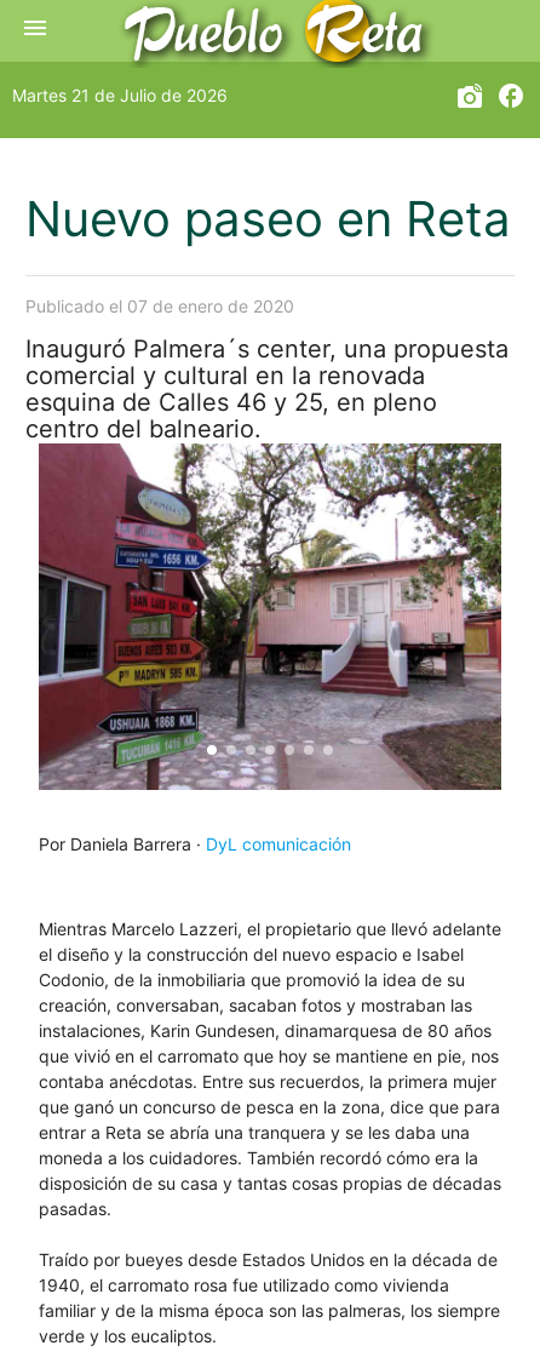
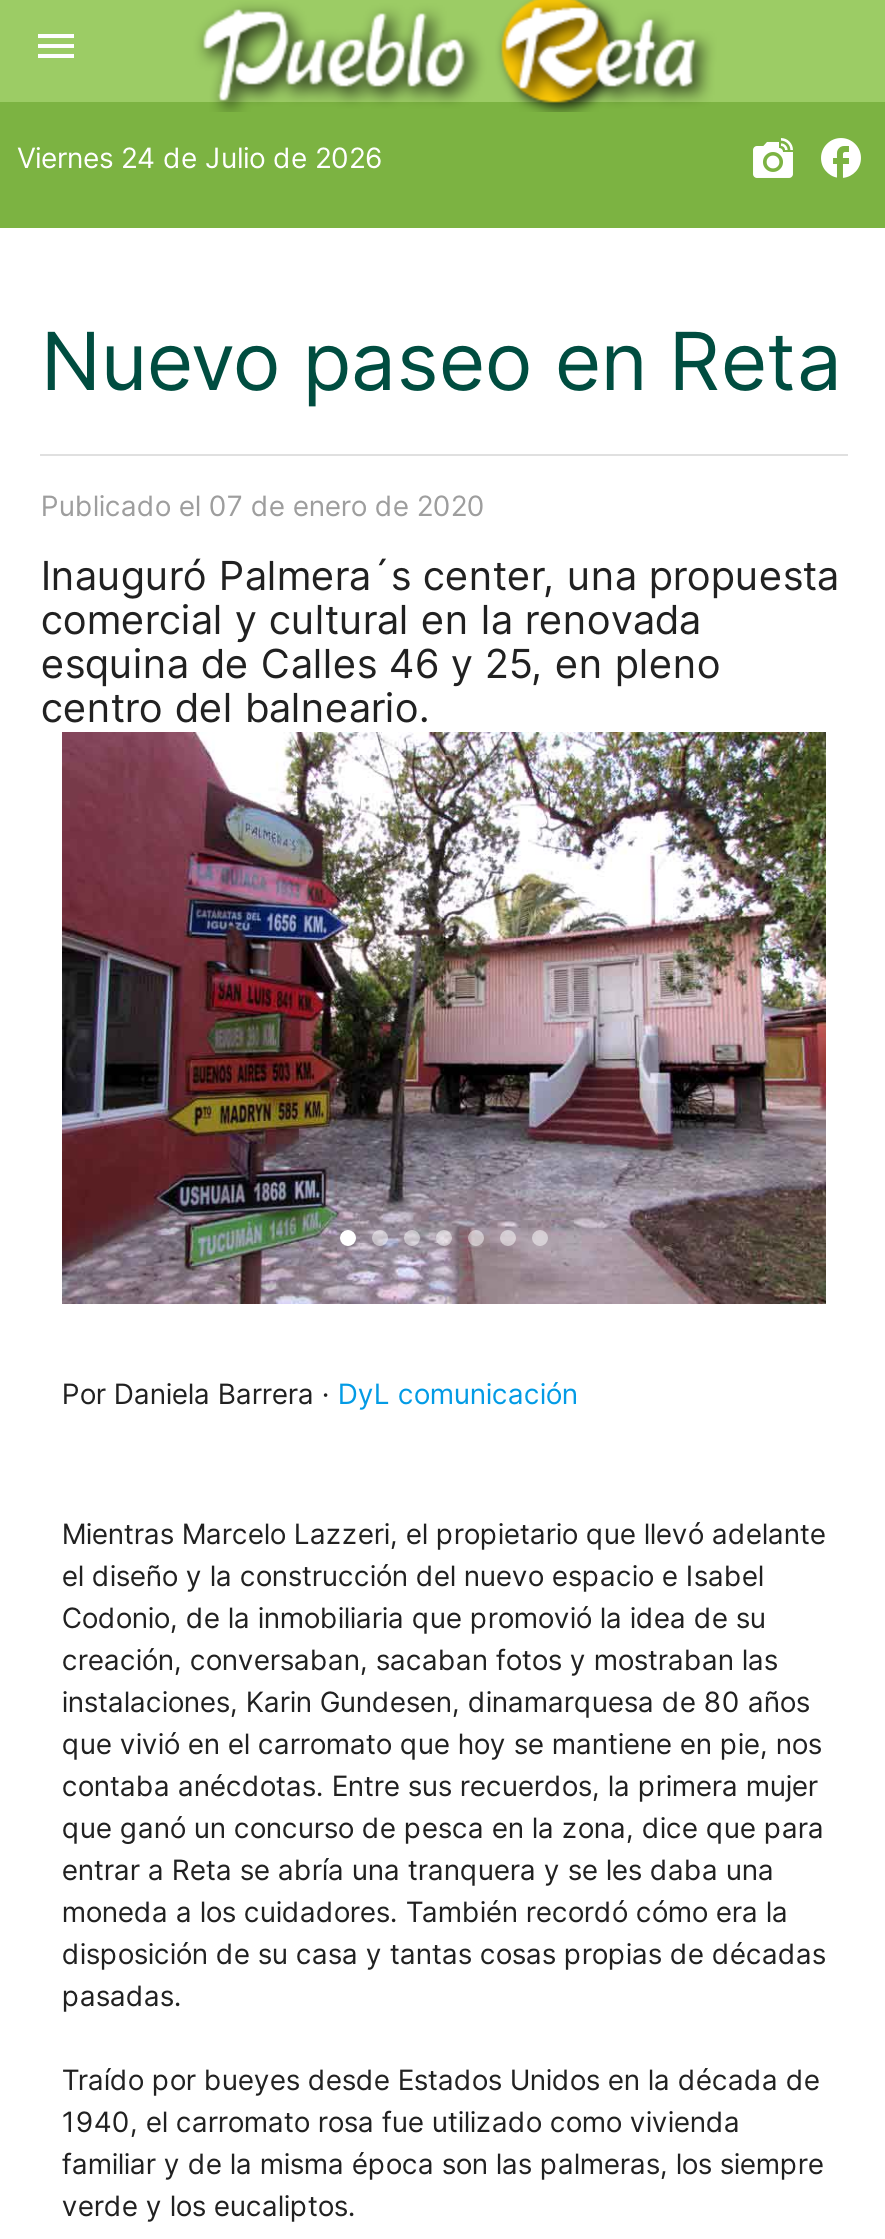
[12,85,227,105] Martes 21 de Julio de 2026 -> [17,140,383,174] Viernes 24 de Julio de 2026

